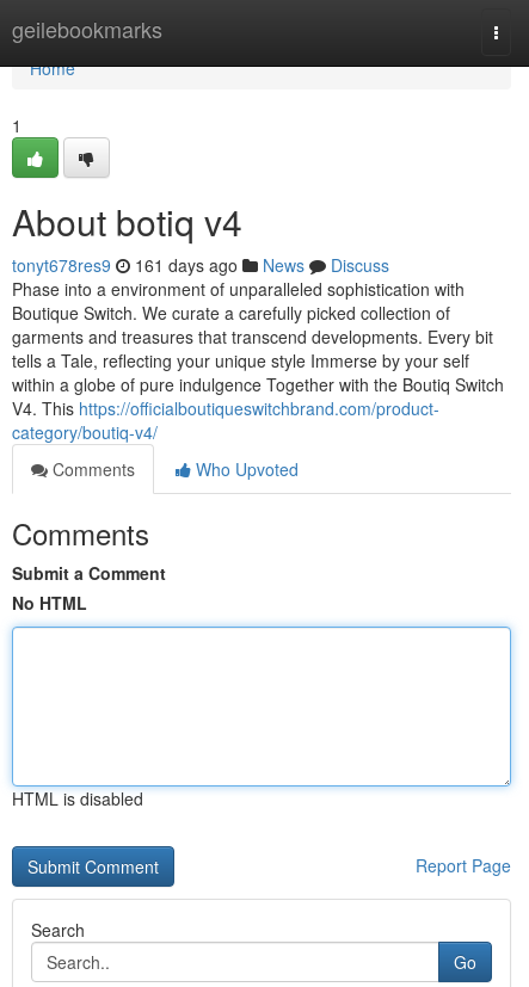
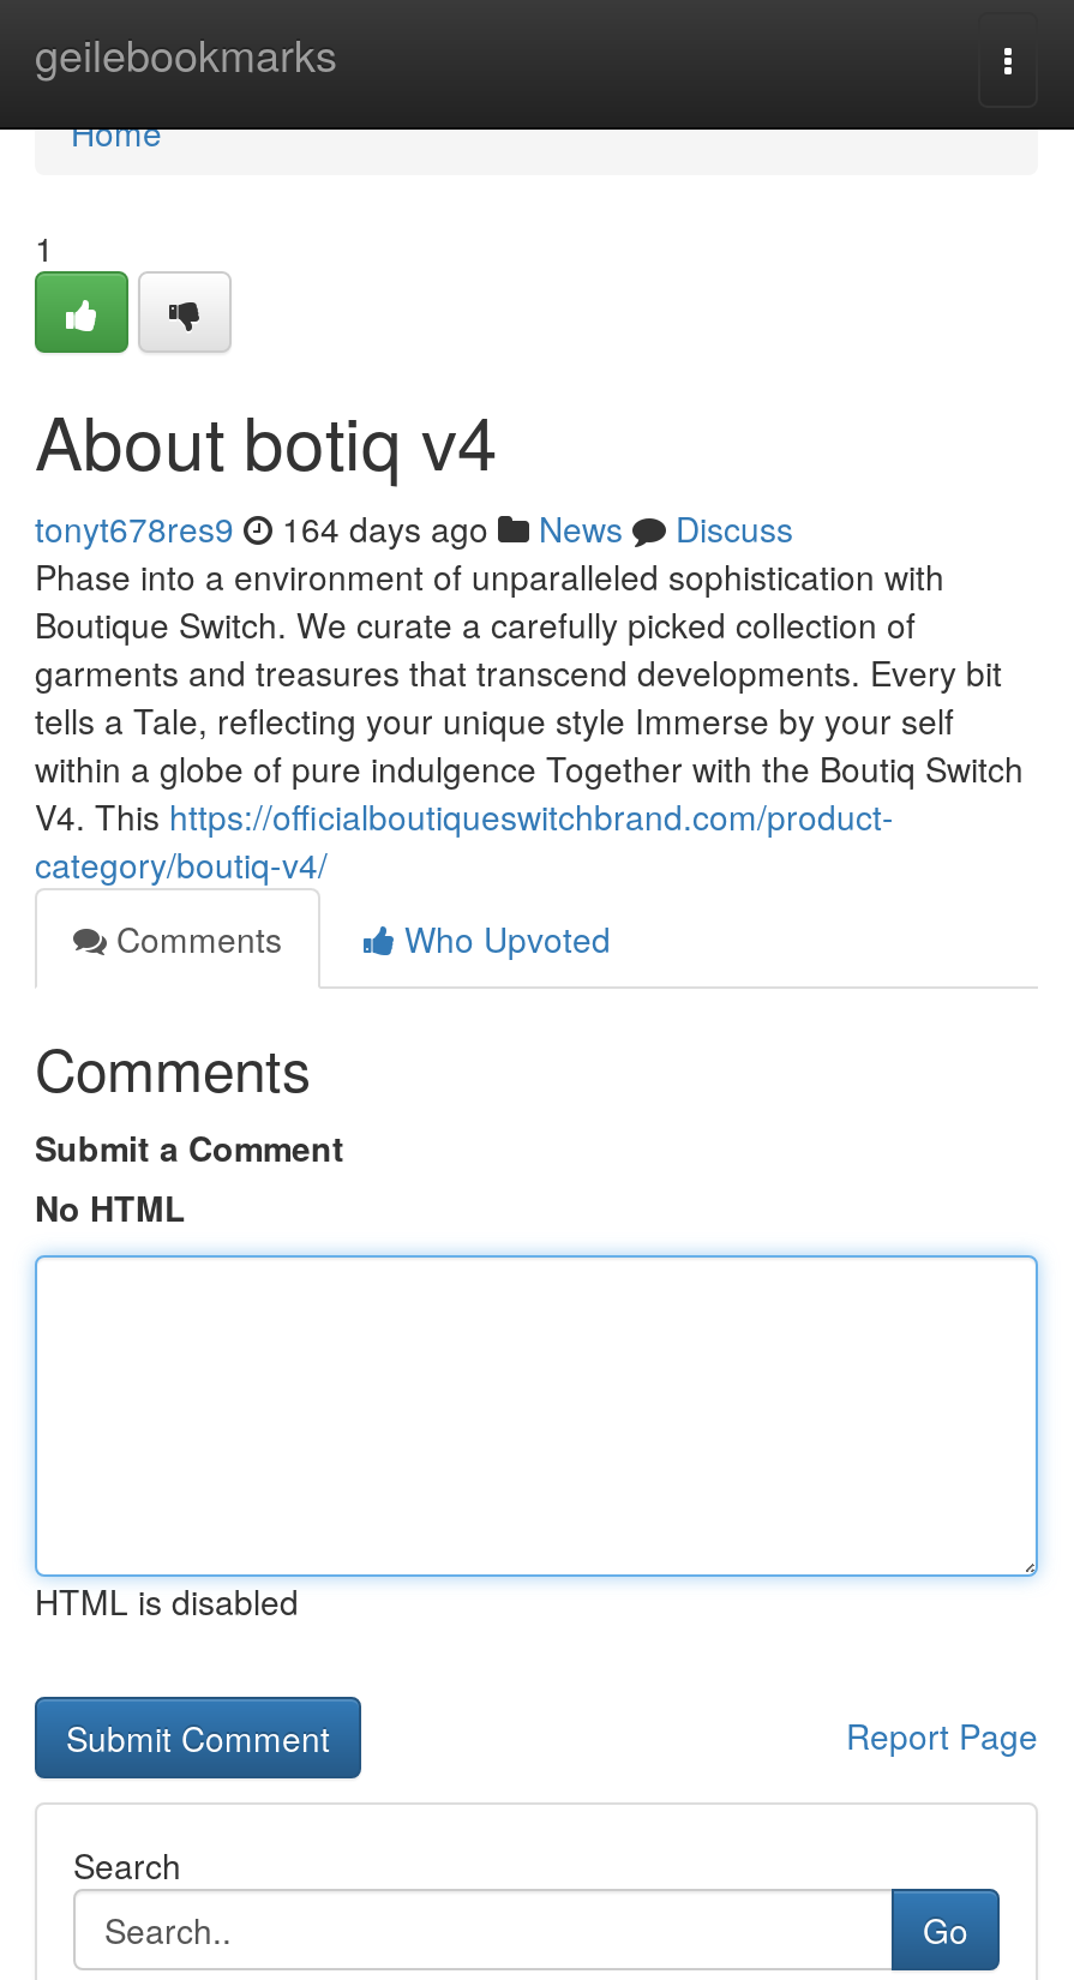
[12,253,389,277] tonyt678res9 161 days ago News Discuss -> [35,504,793,552] tonyt678res9 164 days ago News Discuss

